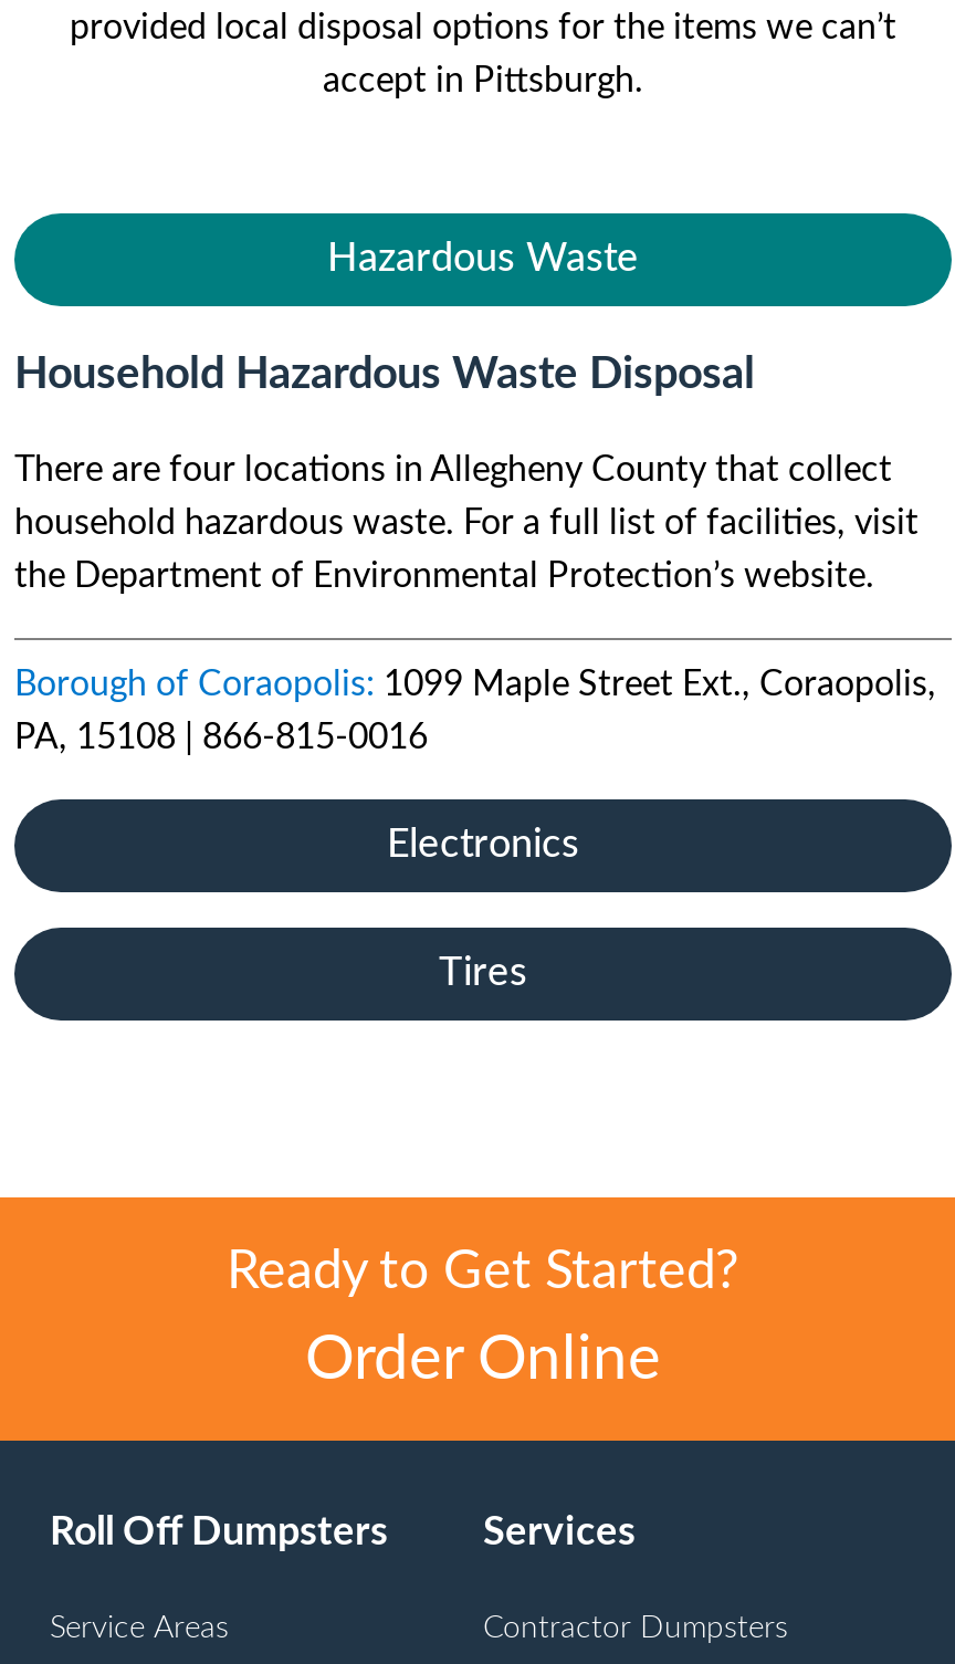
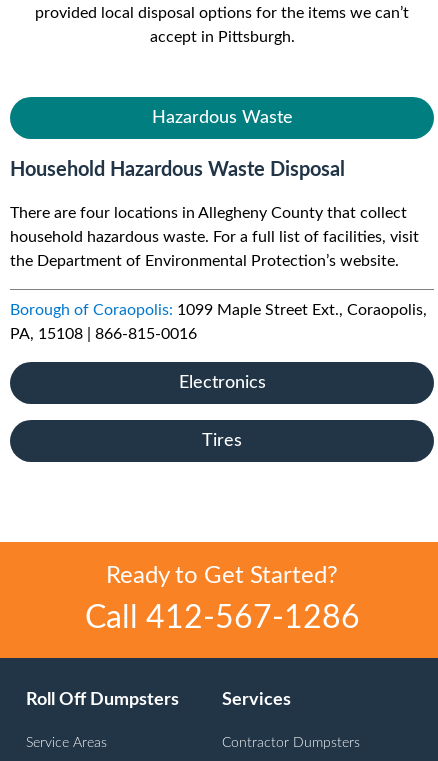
[305,1329,661,1391] Order Online -> [84,602,359,634] Call 412-567-1286

